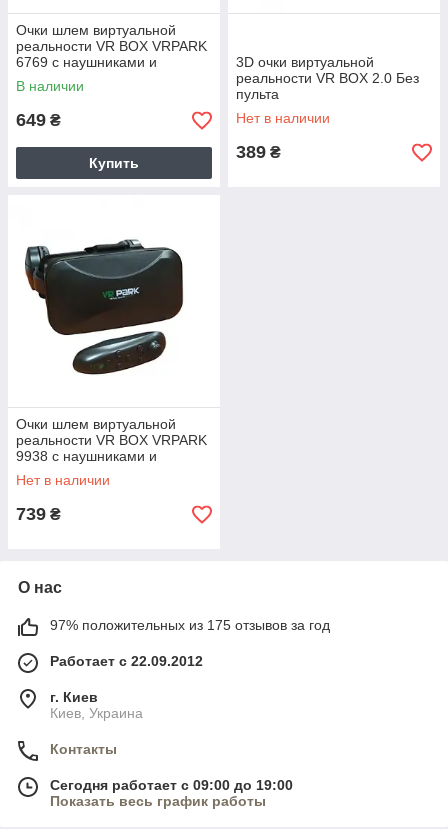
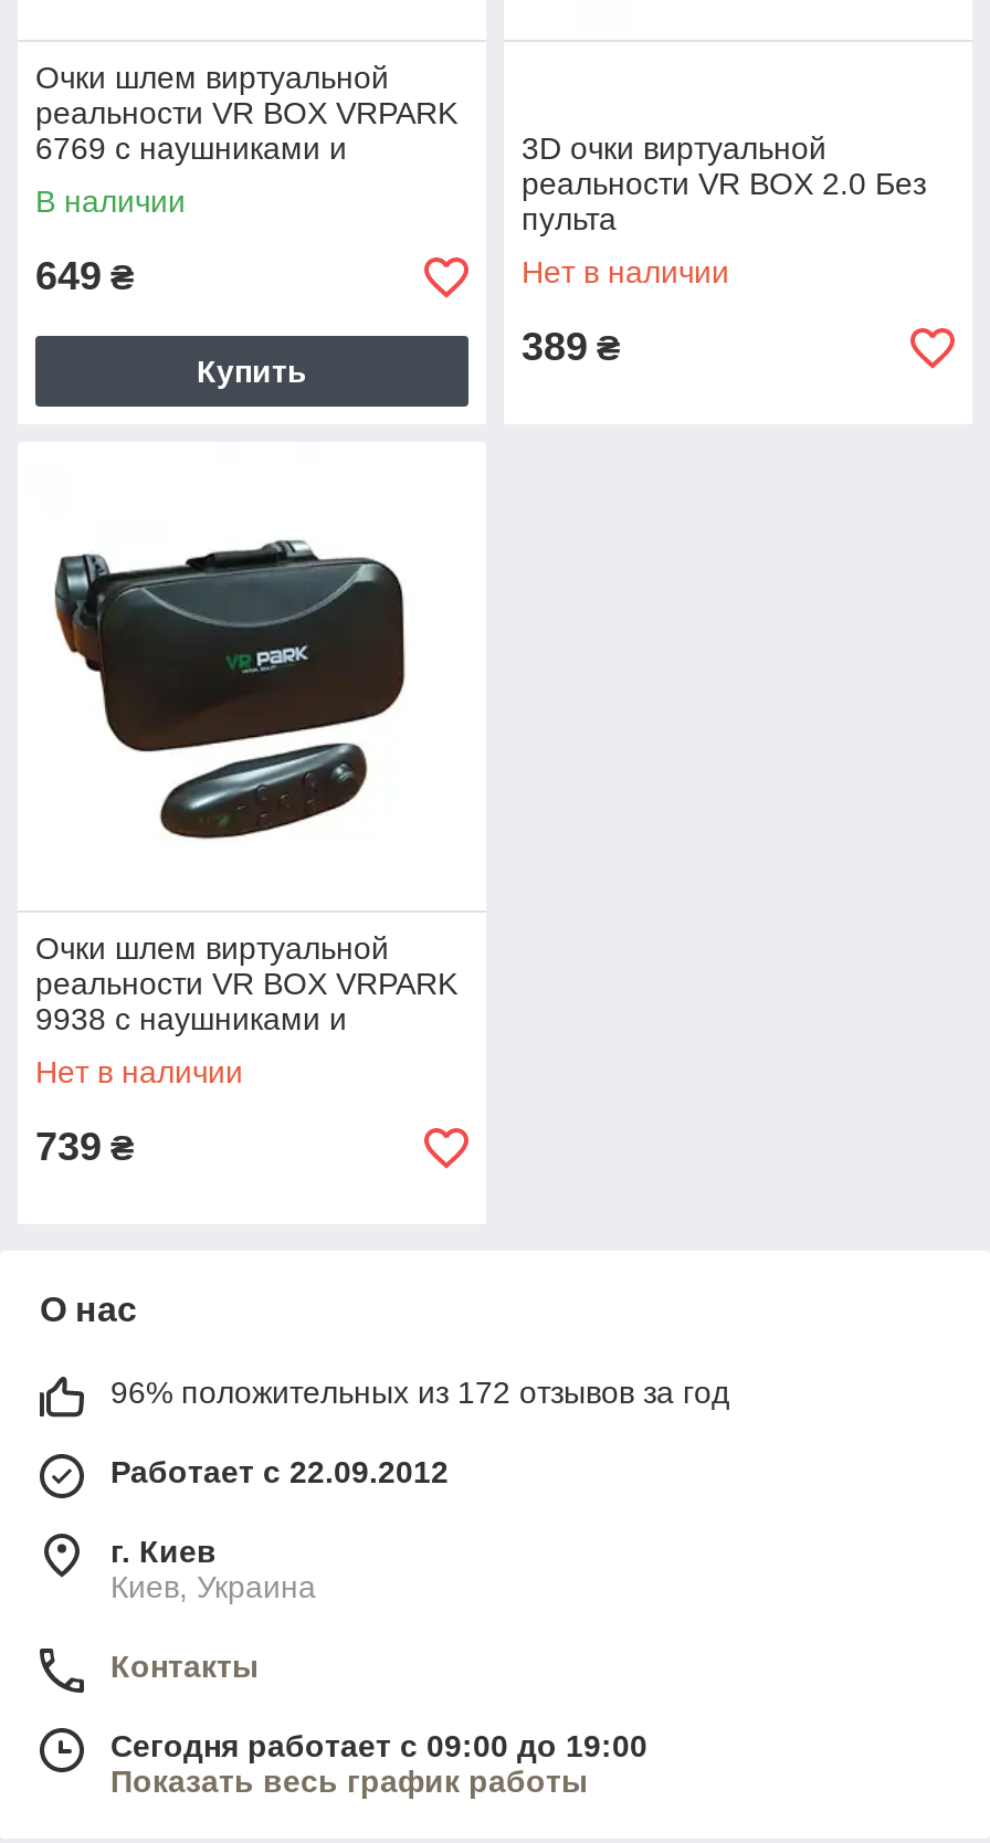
[50,617,330,633] 97% положительных из 175 отзывов за год -> [110,1375,729,1410] 96% положительных из 172 отзывов за год

